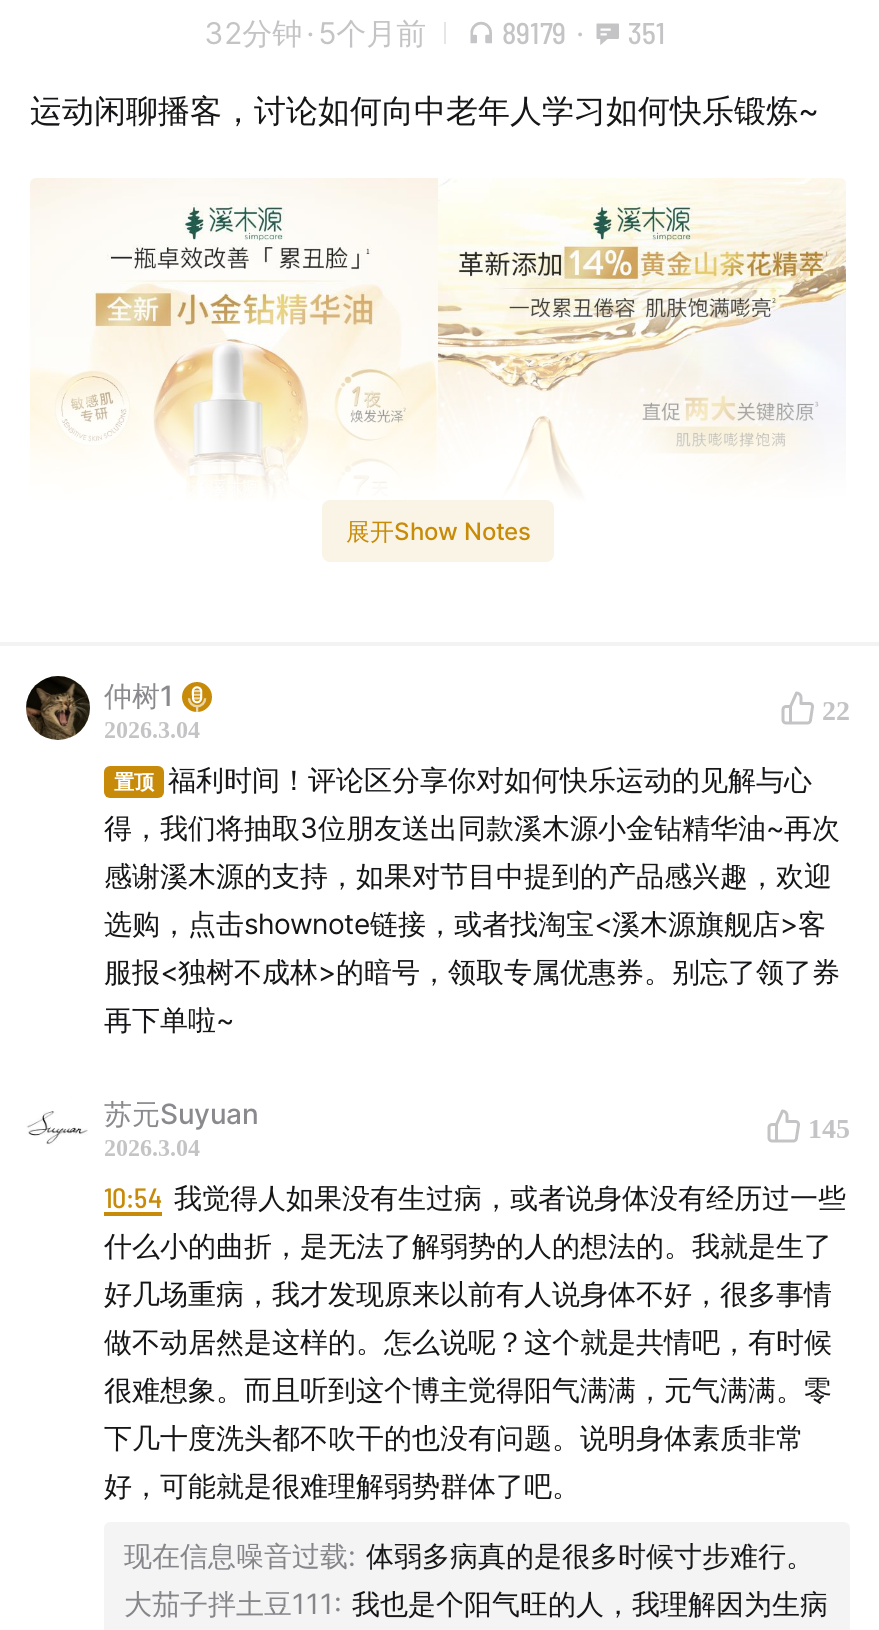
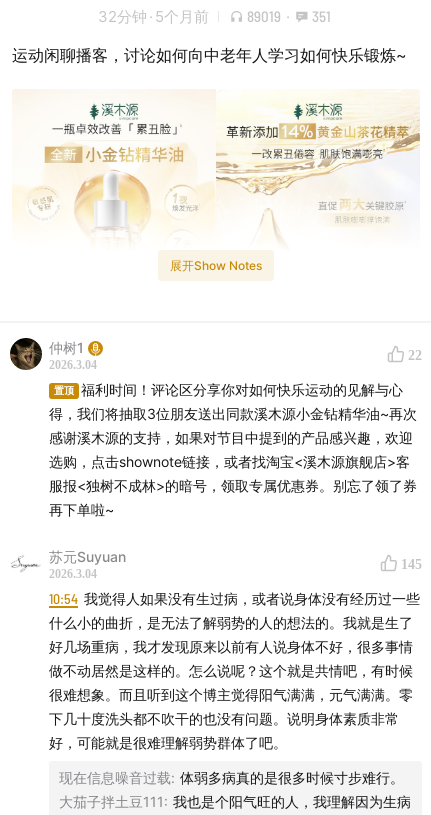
[204,14,666,52] 32分钟 · 5个月前 89179 · 351 -> [98,7,331,26] 32分钟 · 5个月前 89019 · 351

